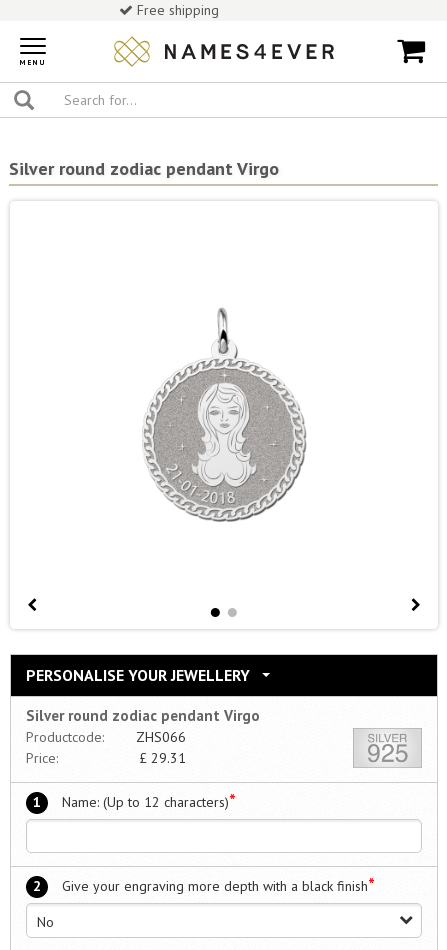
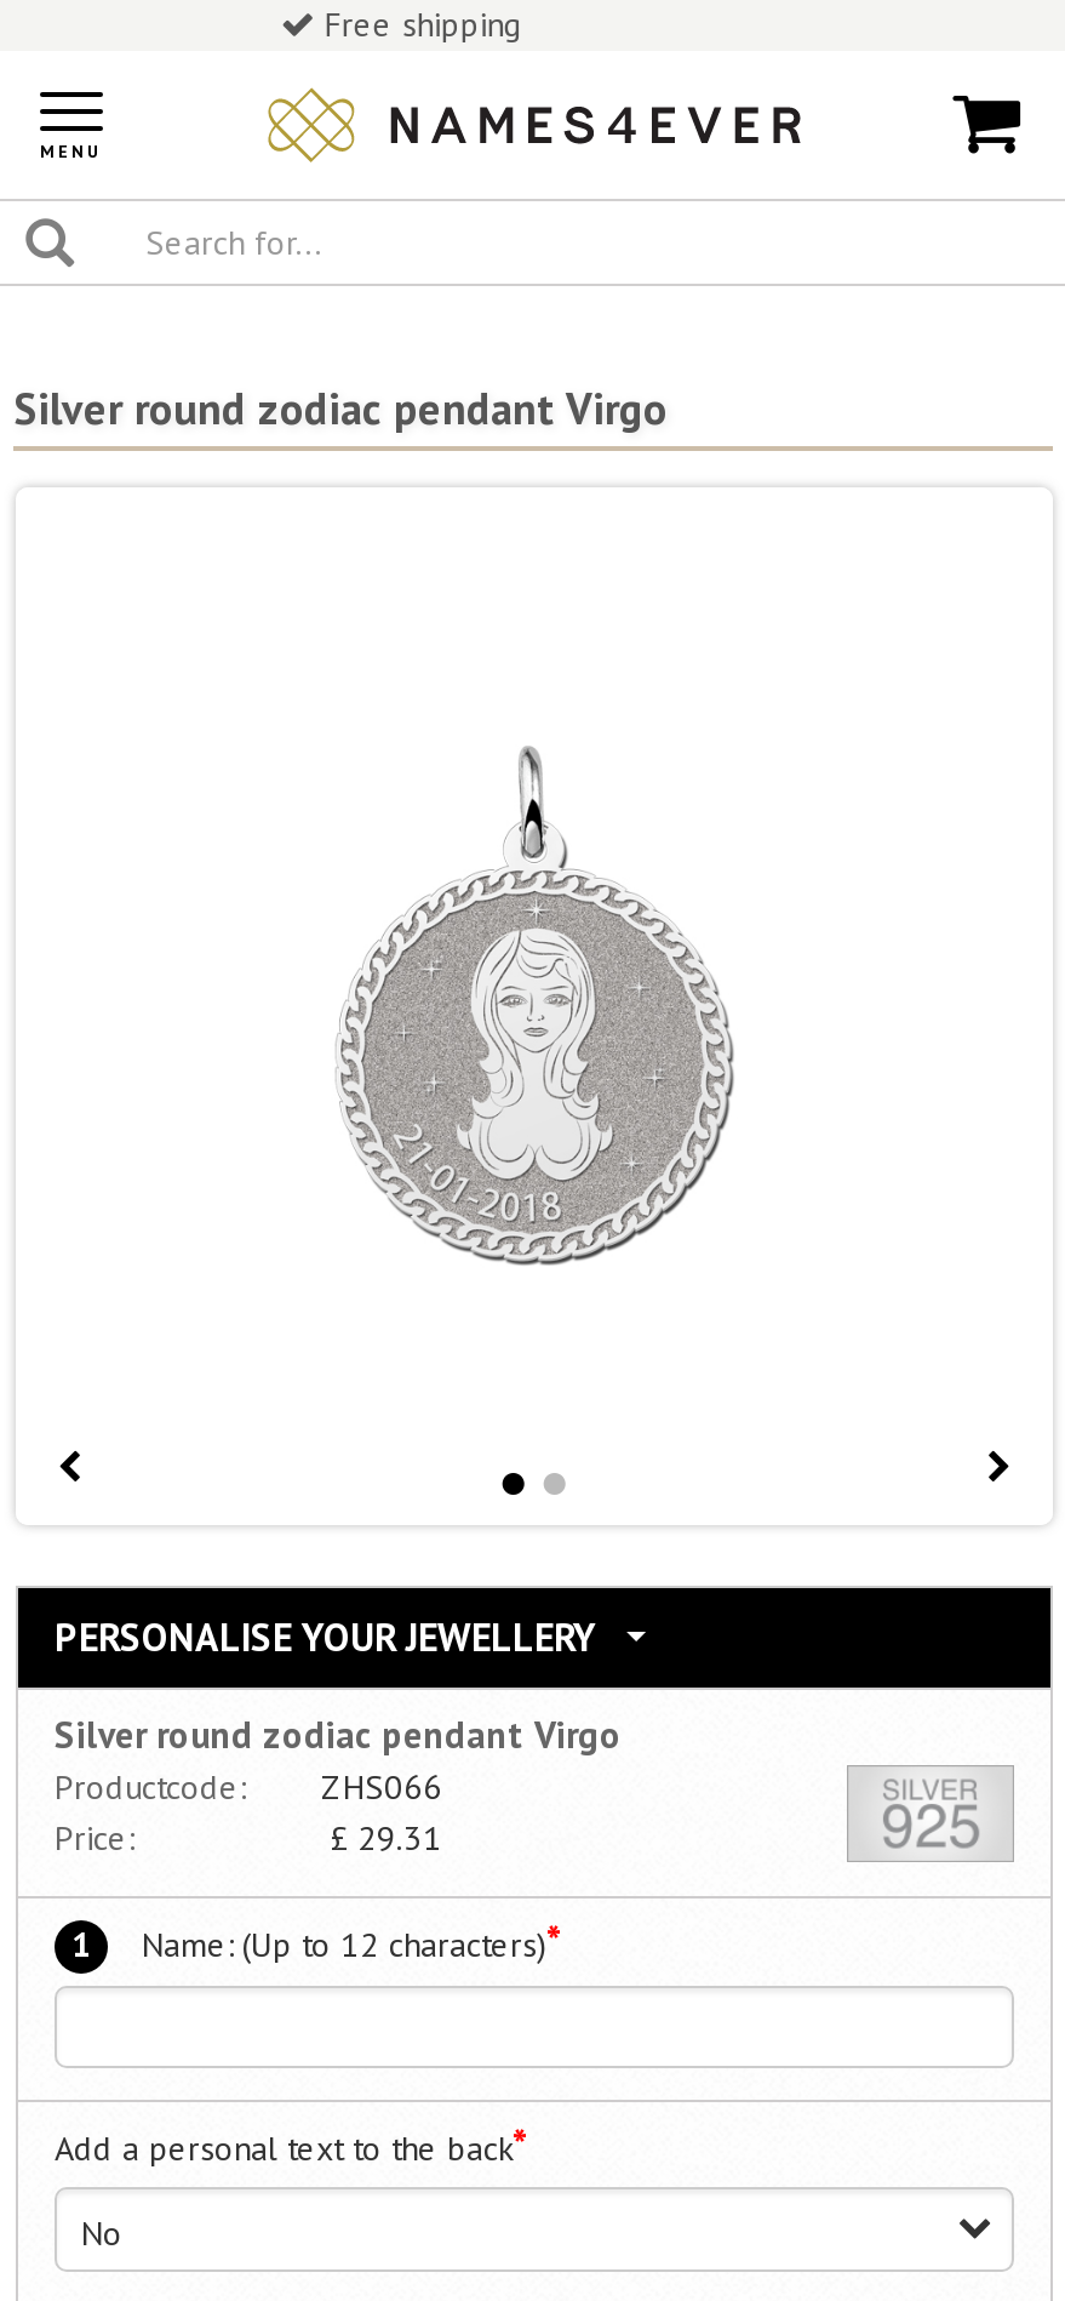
[33,874,375,896] 2 | Give your engraving more depth with a black finish* -> [55,2119,529,2172] Add a personal text to the back*

